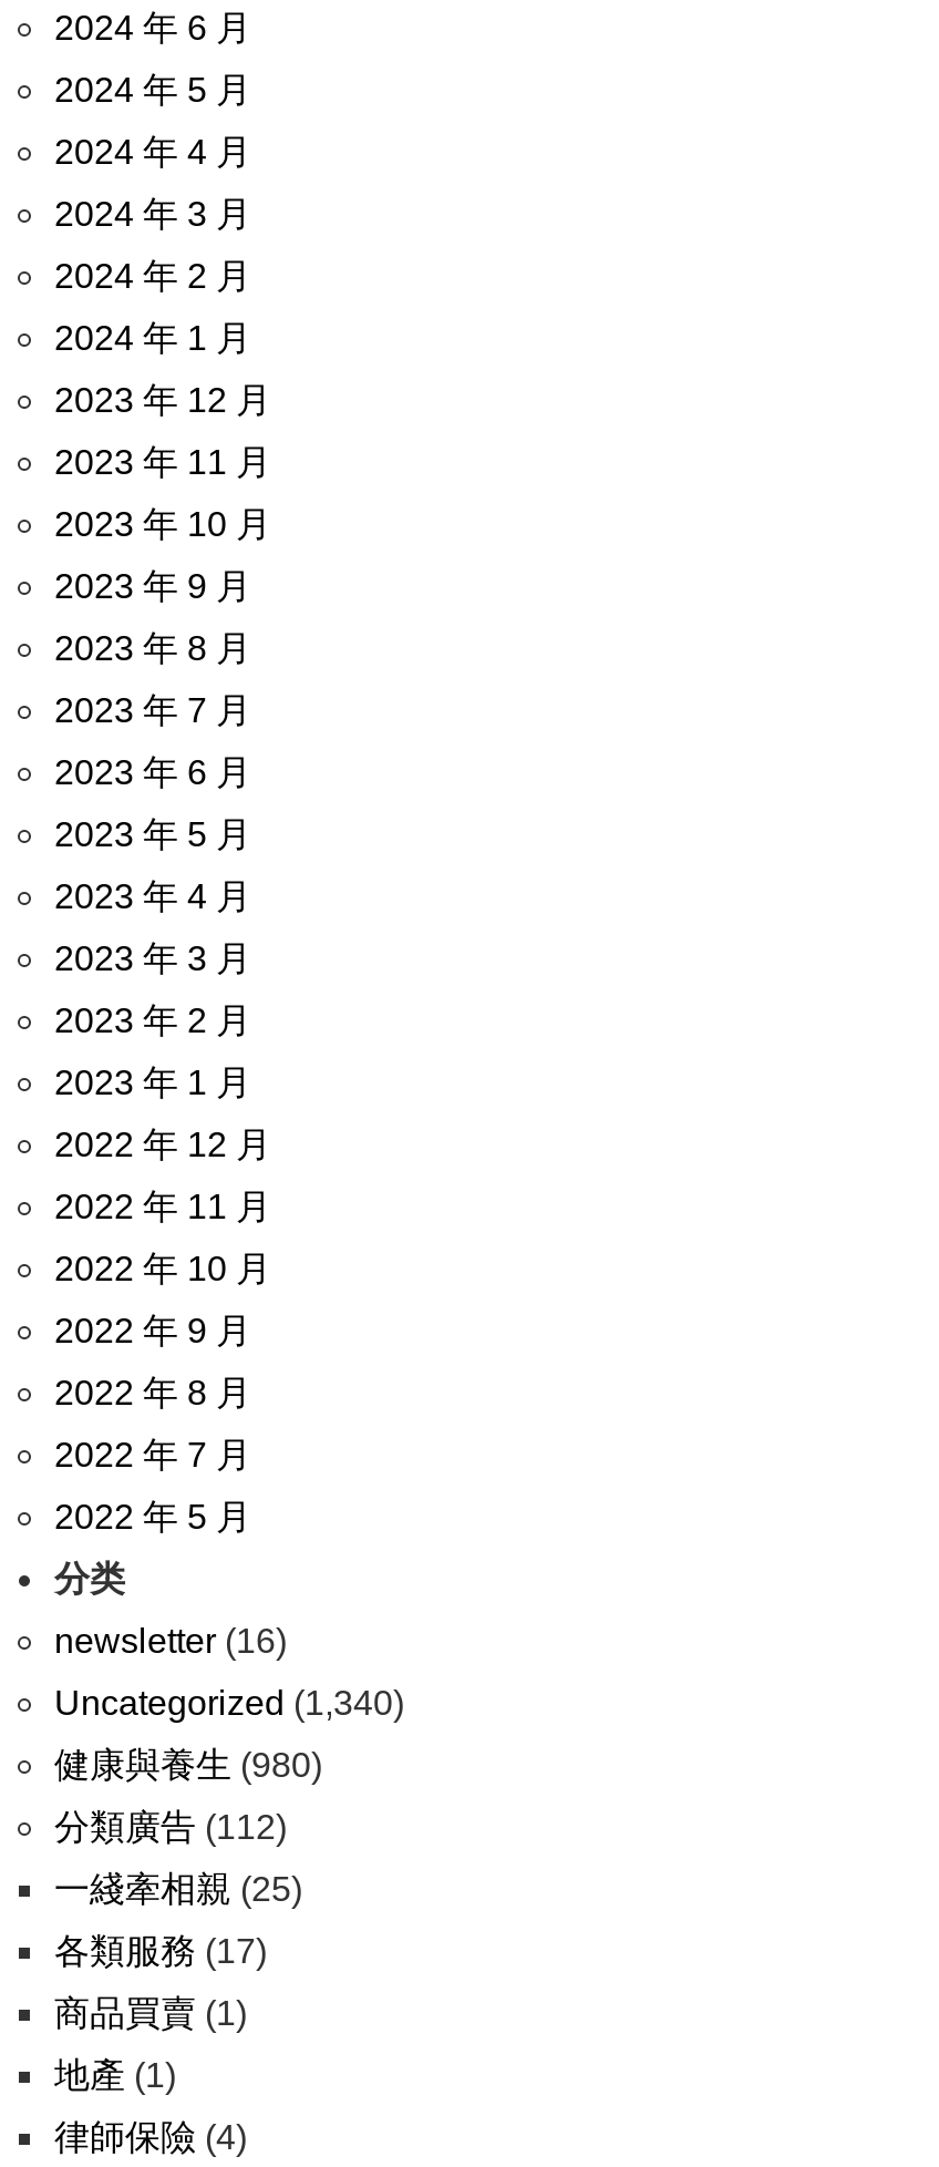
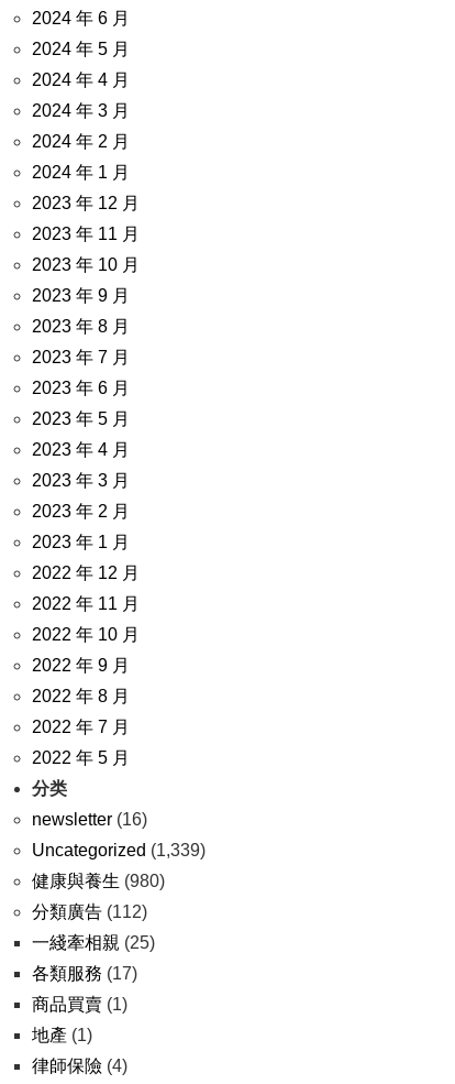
[54,1684,404,1722] Uncategorized (1,340) -> [32,841,206,859] Uncategorized (1,339)

